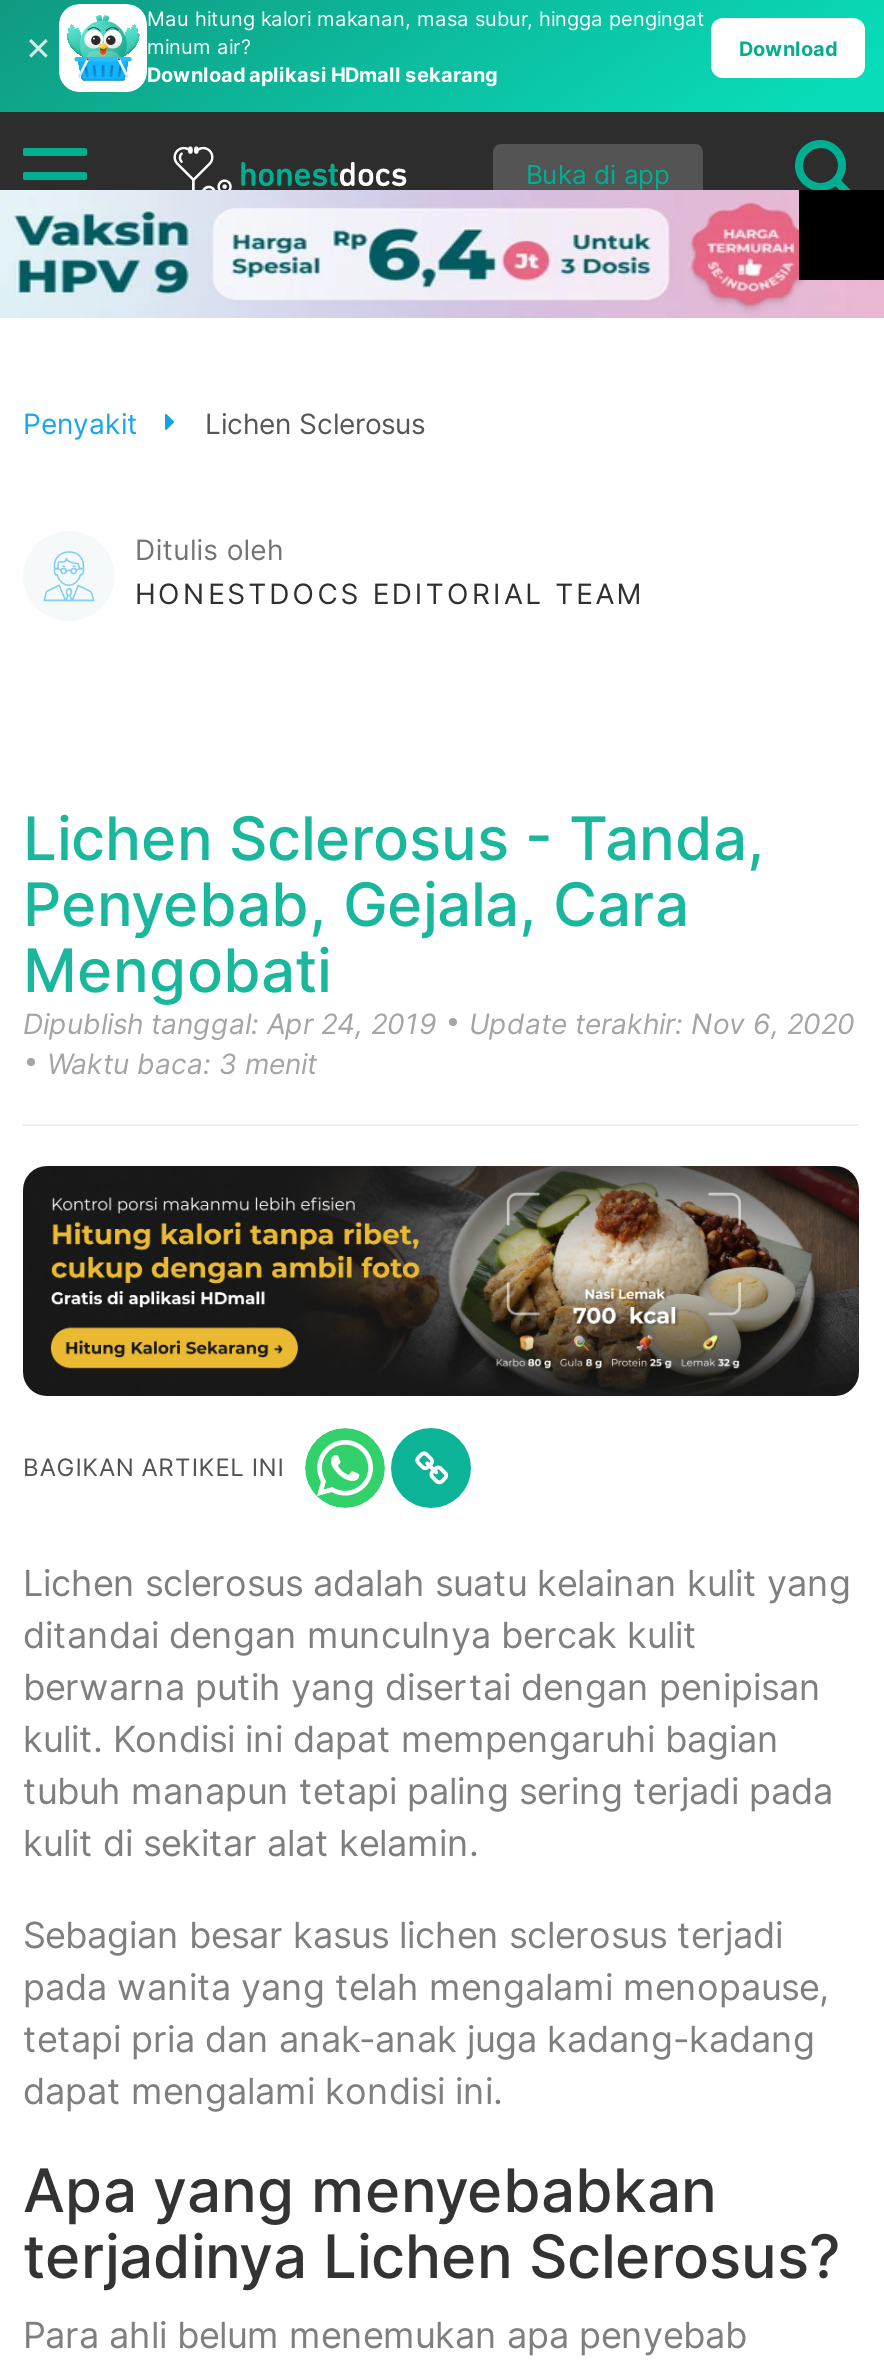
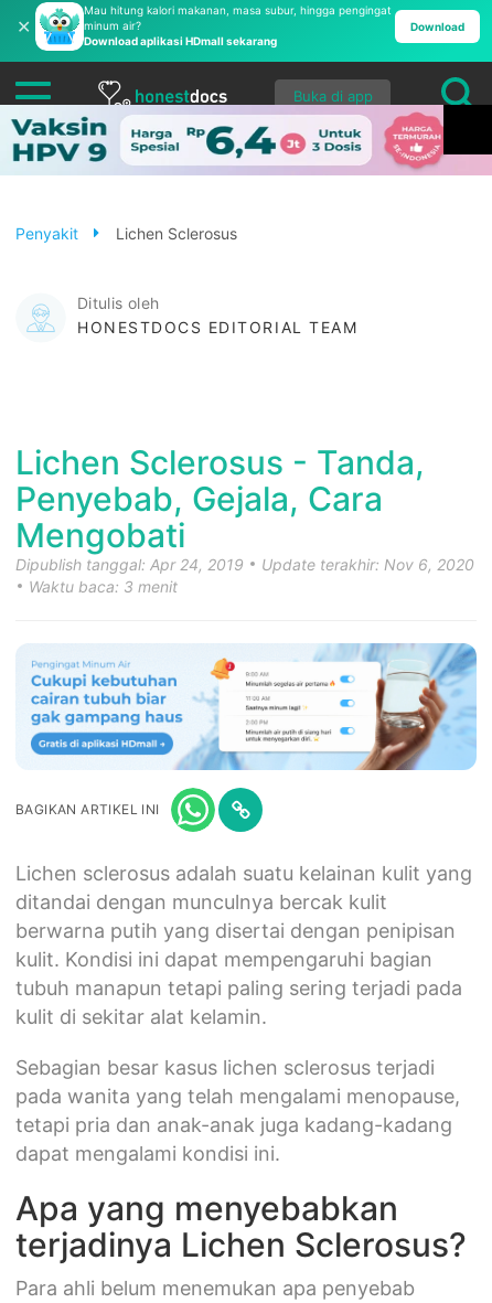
[21,1164,861,1398] [image] -> [15,643,478,771] [image]

